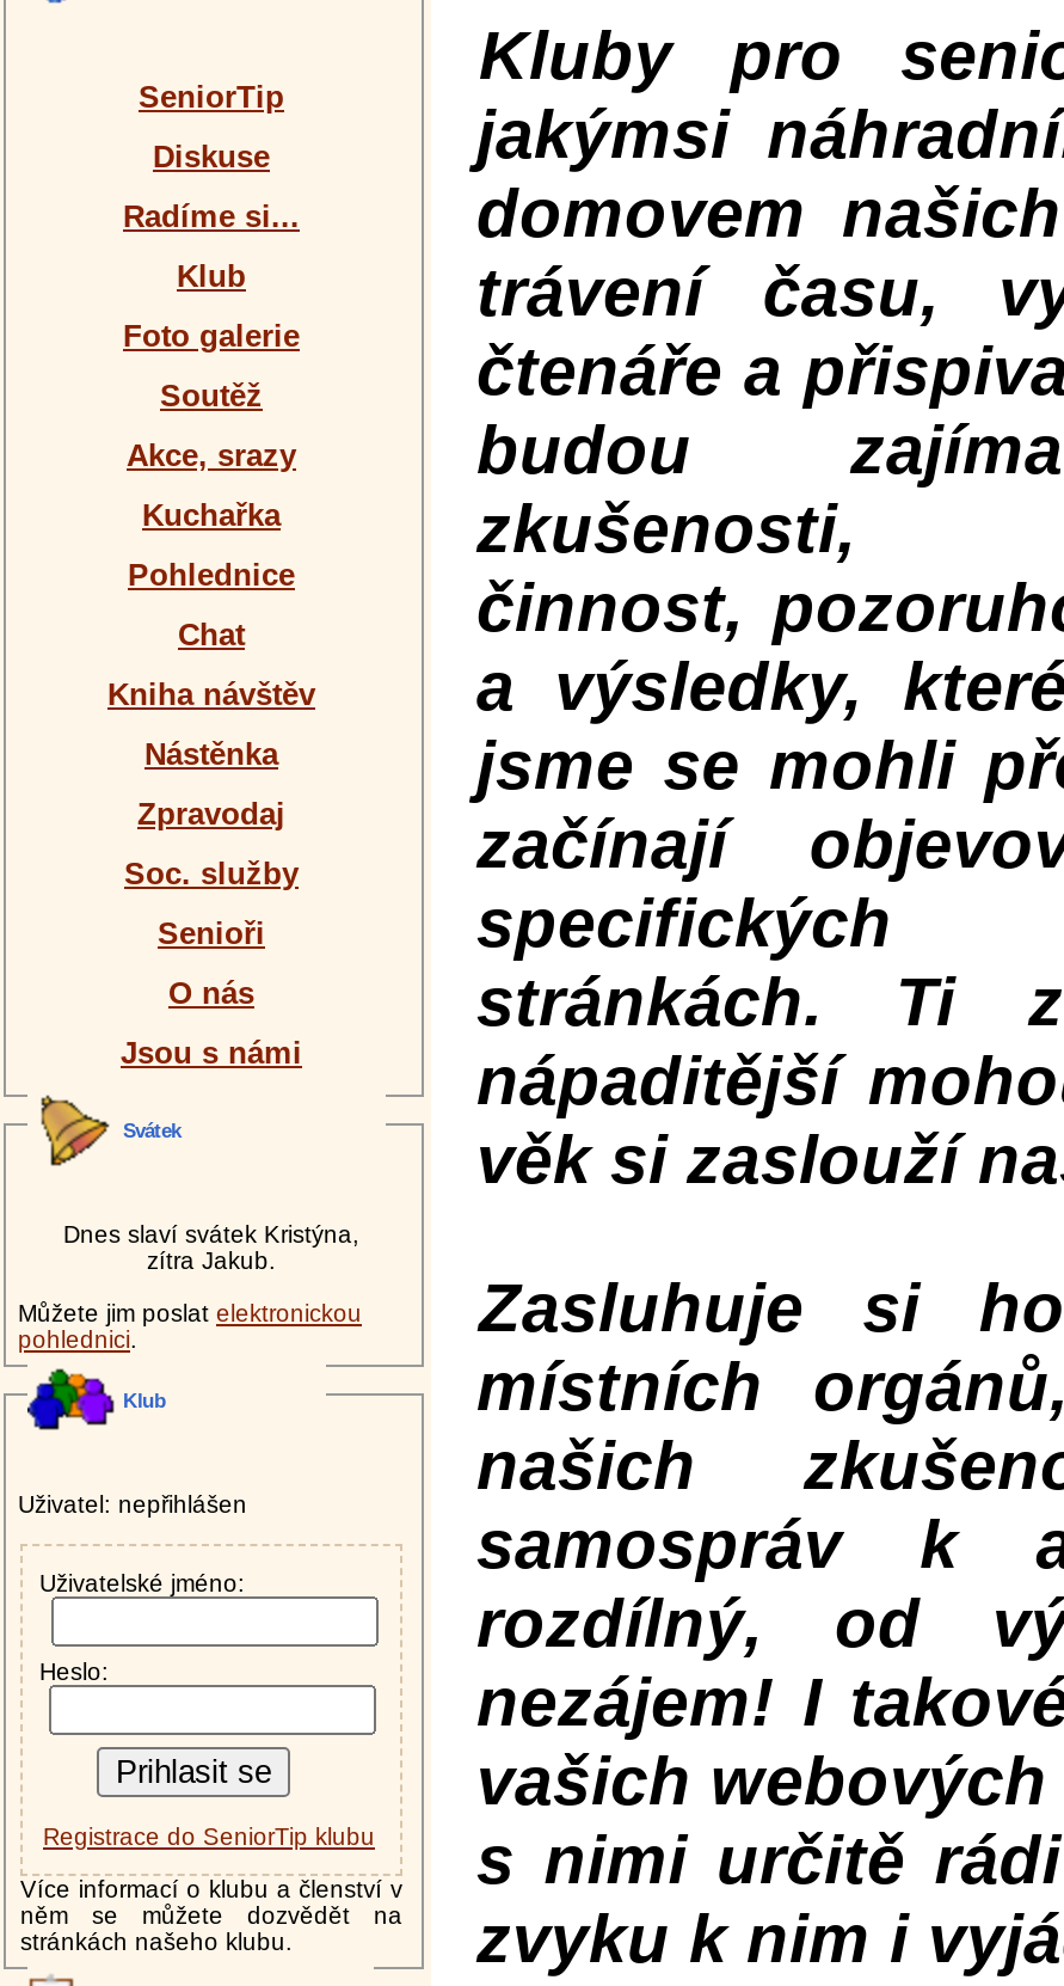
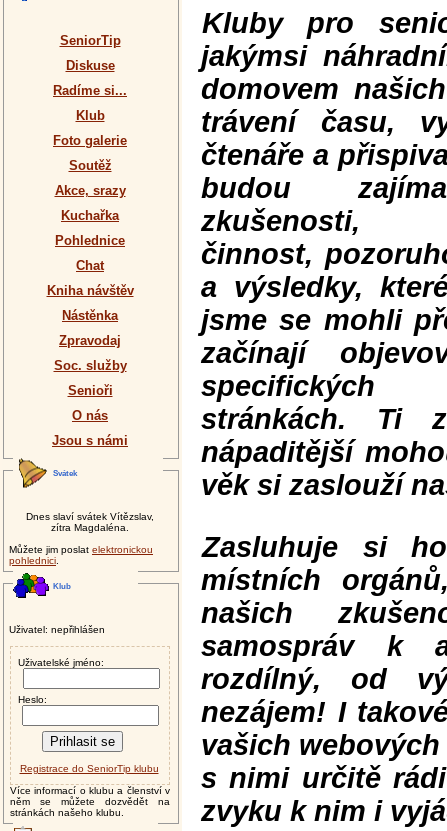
[63,1221,359,1248] Dnes slaví svátek Kristýna, -> [26,511,154,522] Dnes slaví svátek Vítězslav,
[147,1248,276,1274] zítra Jakub. -> [51,522,129,533] zítra Magdaléna.

